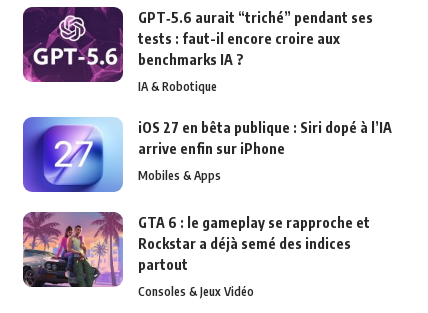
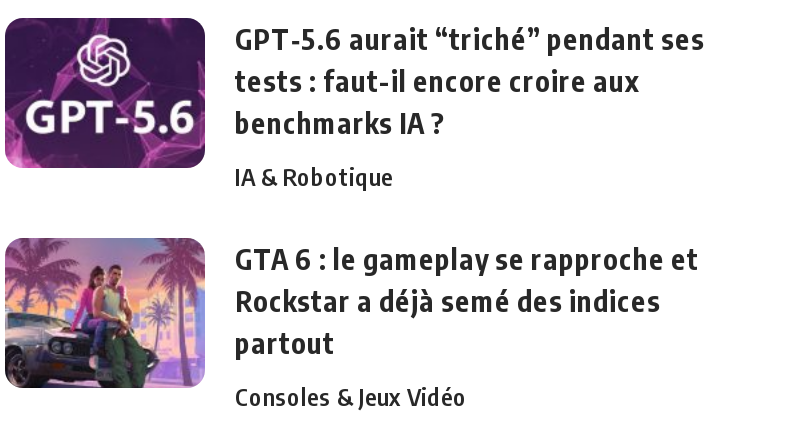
[22,116,392,193] [image] | iOS 27 en bêta publique : Siri dopé à l’IA | arrive enfin sur iPhone | Mobiles & Apps -> none

